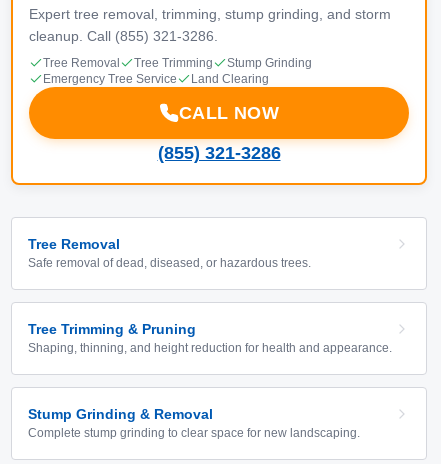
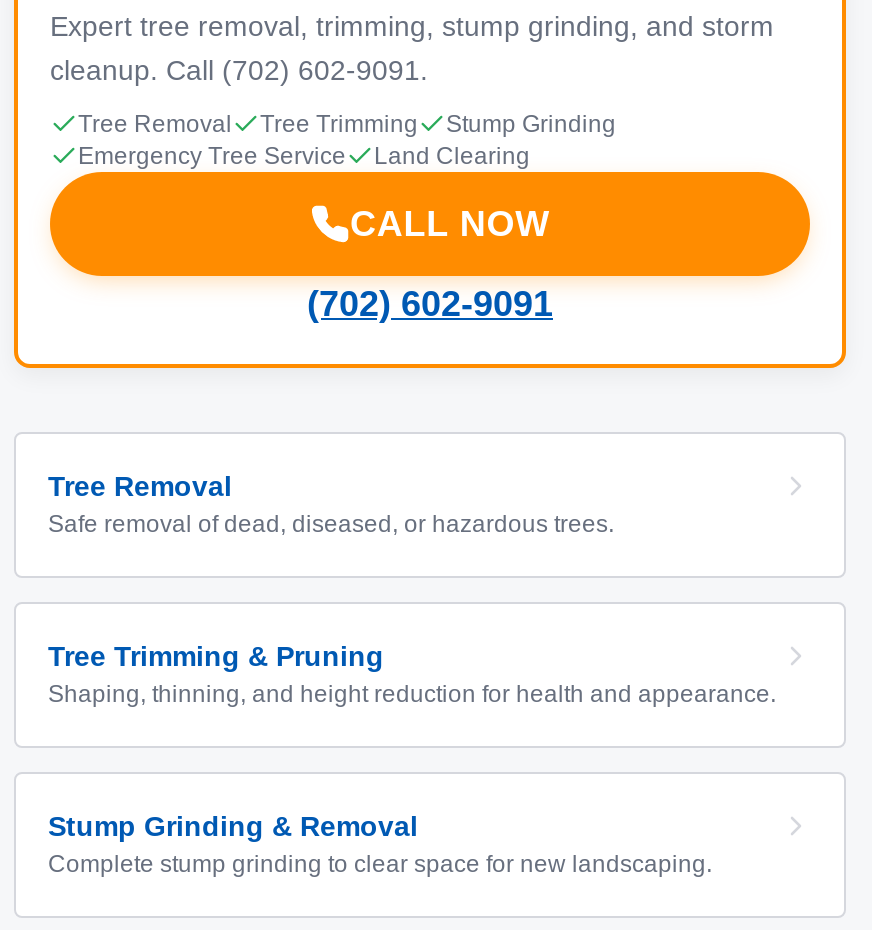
[29,28,218,44] cleanup. Call (855) 321-3286. -> [50,54,428,86] cleanup. Call (702) 602-9091.
[157,143,280,163] (855) 321-3286 -> [307,284,553,324] (702) 602-9091

